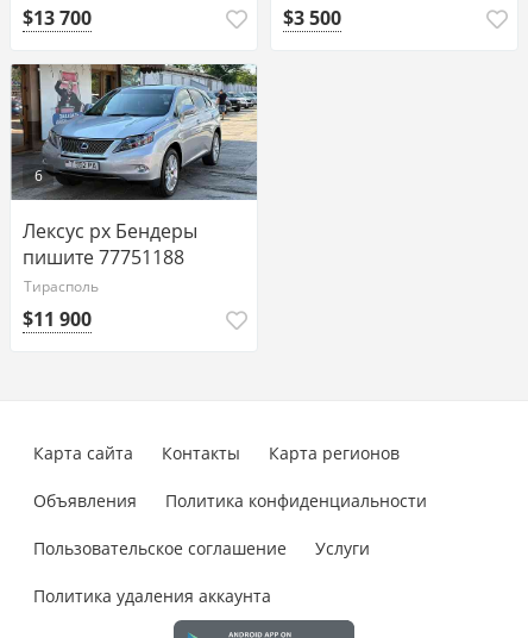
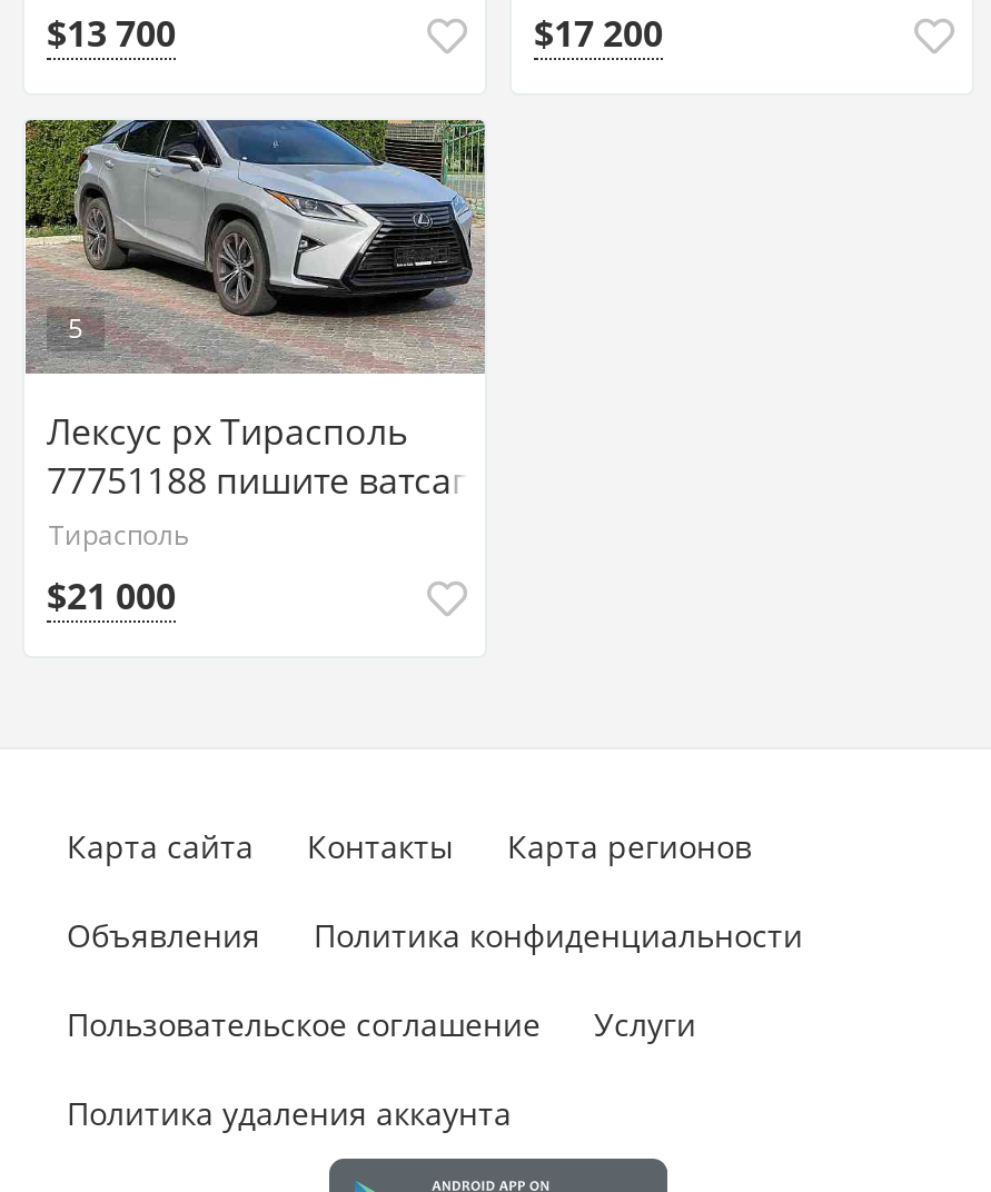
[283,4,341,31] $3 500 -> [534,8,663,57] $17 200
[11,63,257,200] [image] | 6 -> [24,118,485,374] [image] | 5
[23,217,197,270] Лексус рх Бендеры | пишите 77751188 -> [47,406,474,504] Лексус рх Тирасполь | 77751188 пишите ватсап
[23,306,92,332] $11 900 -> [47,571,176,620] $21 000

